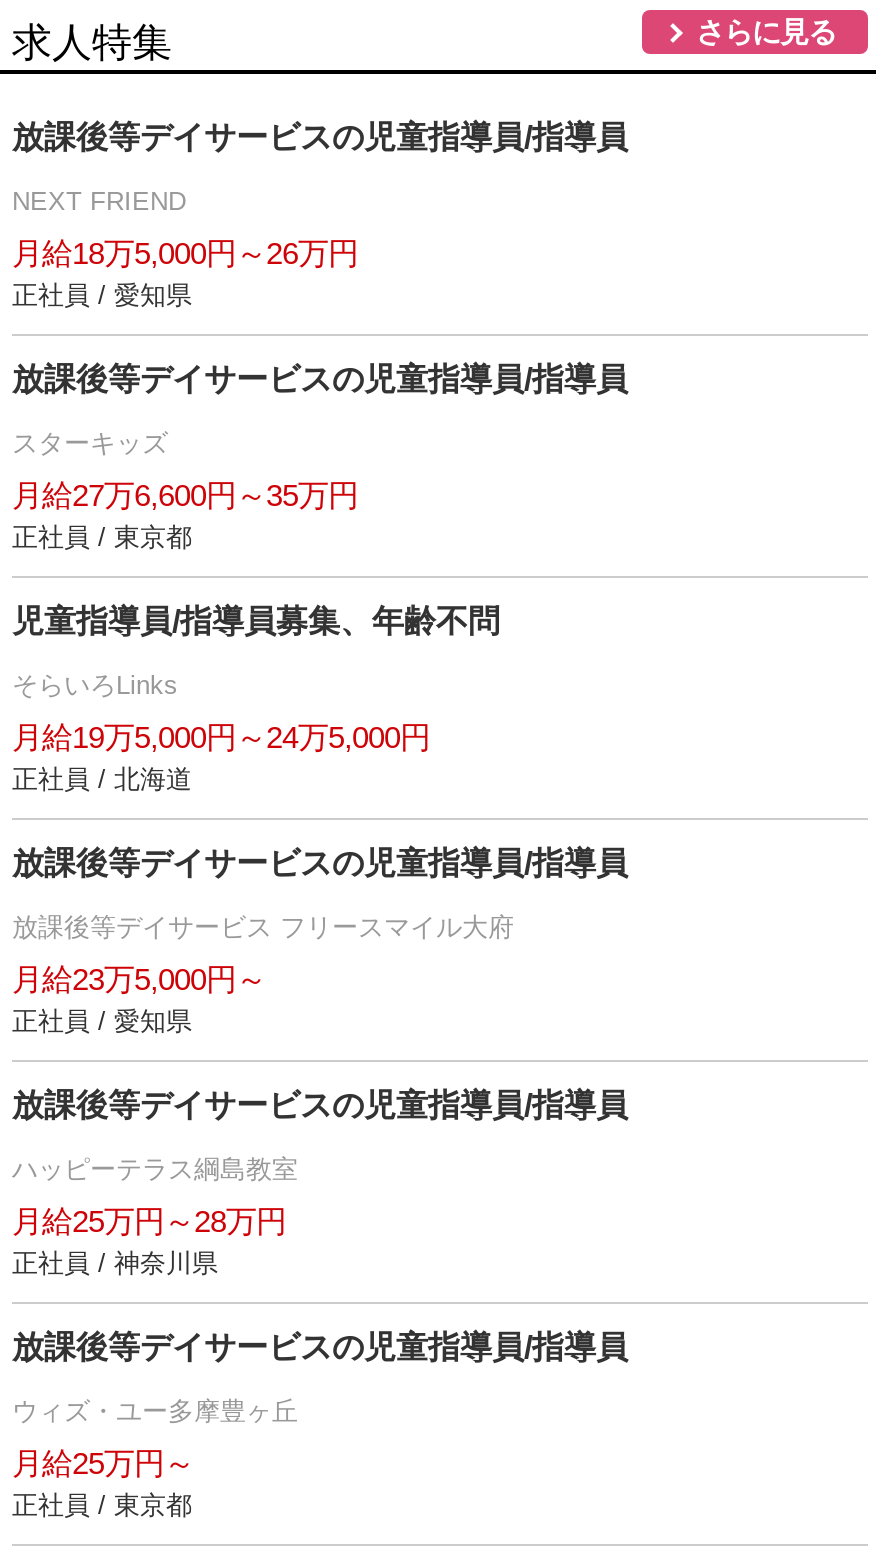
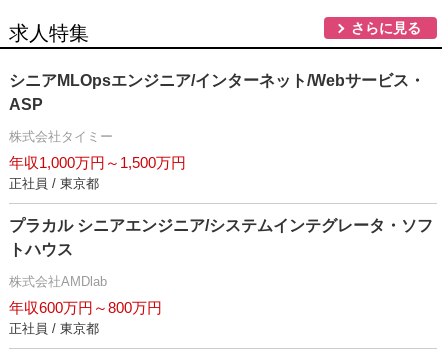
[12,120,628,512] 放課後等デイサービスの児童指導員/指導員 | NEXT FRIEND | 月給18万5,000円～26万円 | 正社員 / 愛知県 | 放課後等デイサービスの児童指導員/指導員 | スターキッズ | 月給27万6,600円～35万円 -> [9,72,425,171] シニアMLOpsエンジニア/インターネット/Webサービス・ | ASP | 株式会社タイミー | 年収1,000万円～1,500万円
[12,604,628,1480] 児童指導員/指導員募集、年齢不問 | そらいろLinks | 月給19万5,000円～24万5,000円 | 正社員 / 北海道 | 放課後等デイサービスの児童指導員/指導員 | 放課後等デイサービス フリースマイル大府 | 月給23万5,000円～ | 正社員 / 愛知県 | 放課後等デイサービスの児童指導員/指導員 | ハッピーテラス綱島教室 | 月給25万円～28万円 | 正社員 / 神奈川県 | 放課後等デイサービスの児童指導員/指導員 | ウィズ・ユー多摩豊ヶ丘 | 月給25万円～ -> [9,217,433,316] プラカル シニアエンジニア/システムインテグレータ・ソフ | トハウス | 株式会社AMDlab | 年収600万円～800万円

